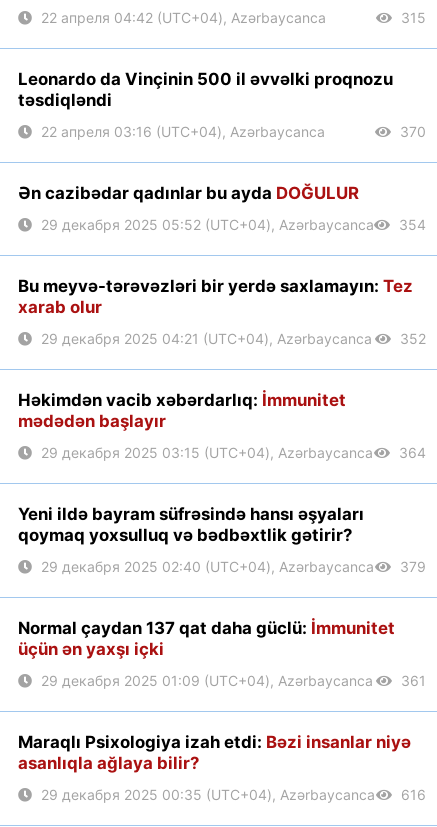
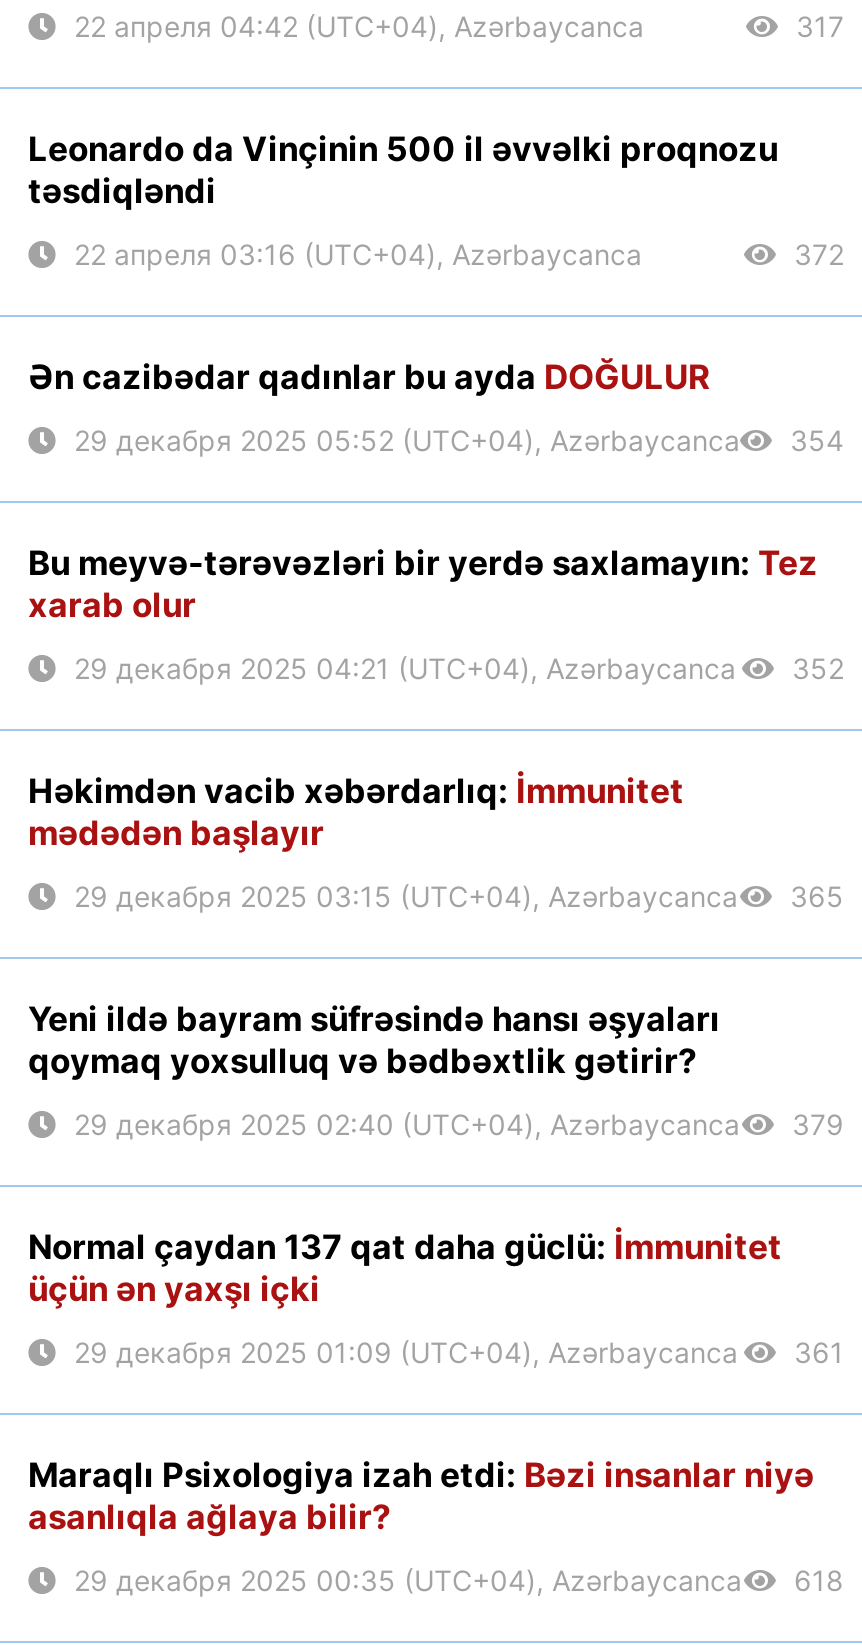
[397,9,426,26] 315 -> [788,9,844,43] 317
[396,123,426,140] 370 -> [786,237,844,271] 372
[37,444,426,461] 29 декабря 2025 03:15 (UTC+04), Azərbaycanca 364 -> [66,879,844,913] 29 декабря 2025 03:15 (UTC+04), Azərbaycanca 365
[397,786,426,803] 616 -> [786,1563,844,1597] 618

